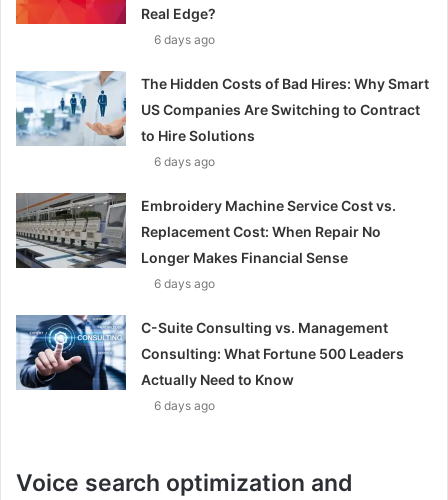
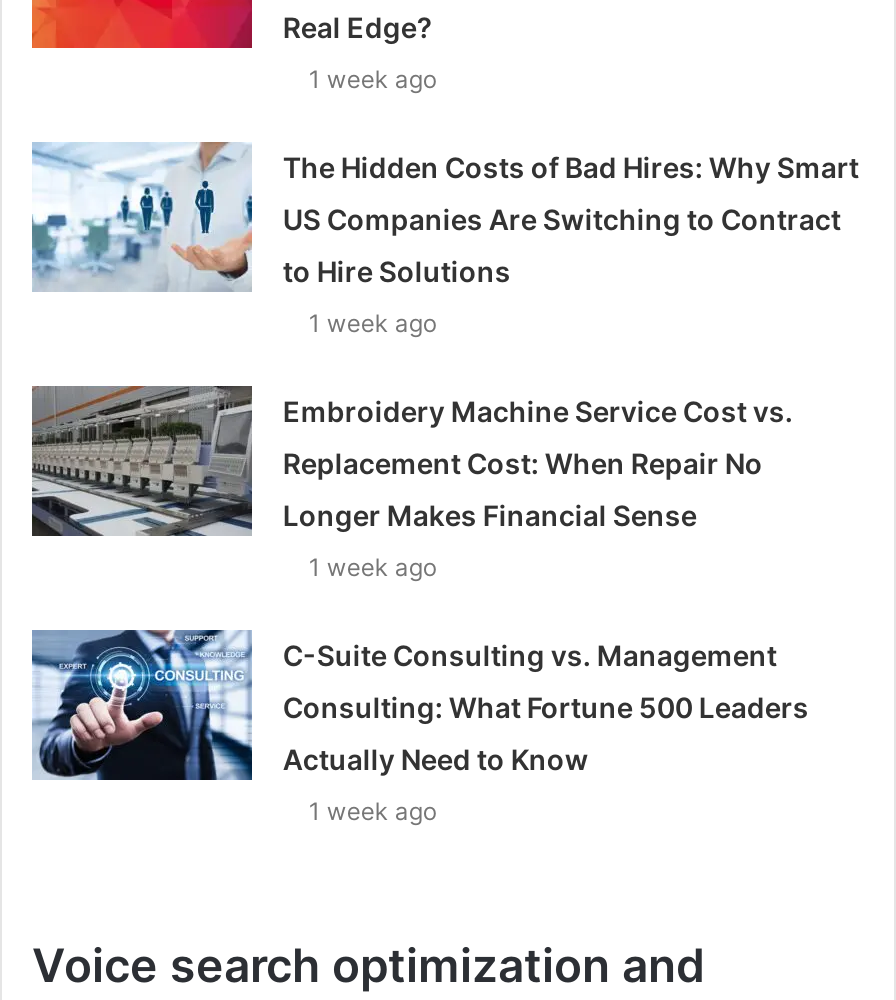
[154,32,215,47] 6 days ago -> [309,64,437,94] 1 week ago
[154,154,215,169] 6 days ago -> [309,308,437,338] 1 week ago
[154,276,215,291] 6 days ago -> [309,552,437,582] 1 week ago
[154,398,215,413] 6 days ago -> [309,796,437,826] 1 week ago

